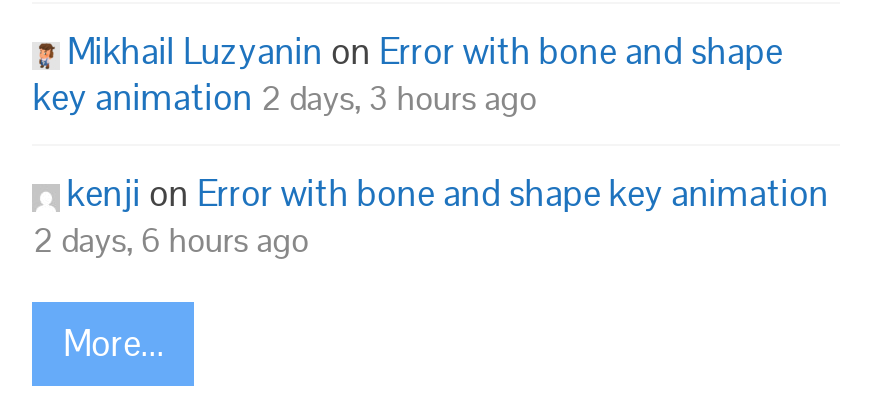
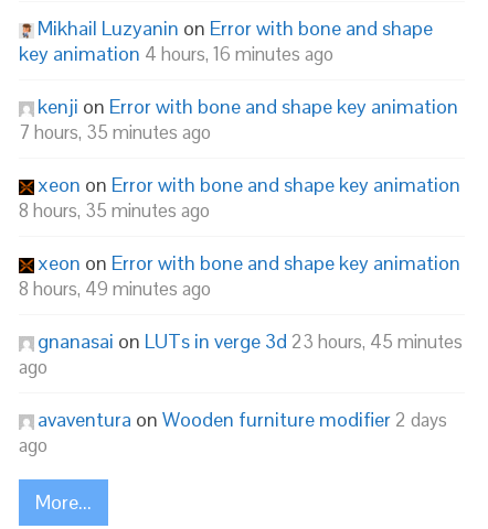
[33,74,537,120] key animation 2 days, 3 hours ago -> [19,41,334,66] key animation 4 hours, 16 minutes ago
[33,218,309,262] 2 days, 6 hours ago -> [19,120,463,457] 7 hours, 35 minutes ago | xeon on Error with bone and shape key animation | 8 hours, 35 minutes ago | xeon on Error with bone and shape key animation | 8 hours, 49 minutes ago | gnanasai on LUTs in verge 3d 23 hours, 45 minutes | ago | avaventura on Wooden furniture modifier 2 days | ago

